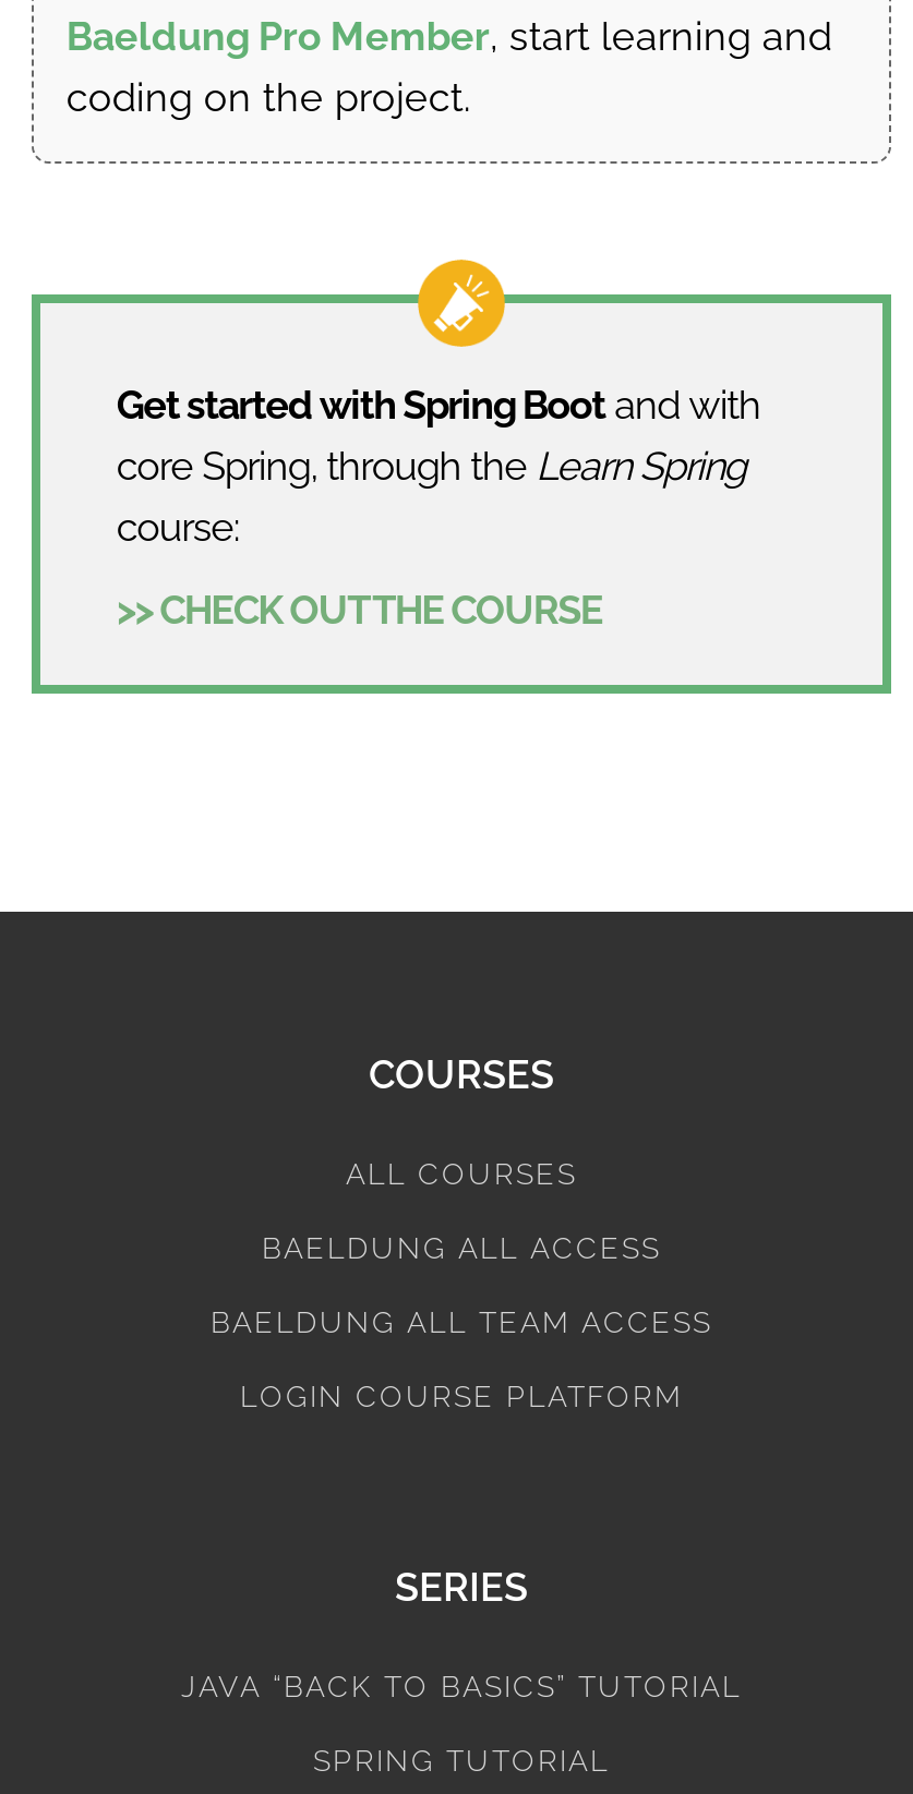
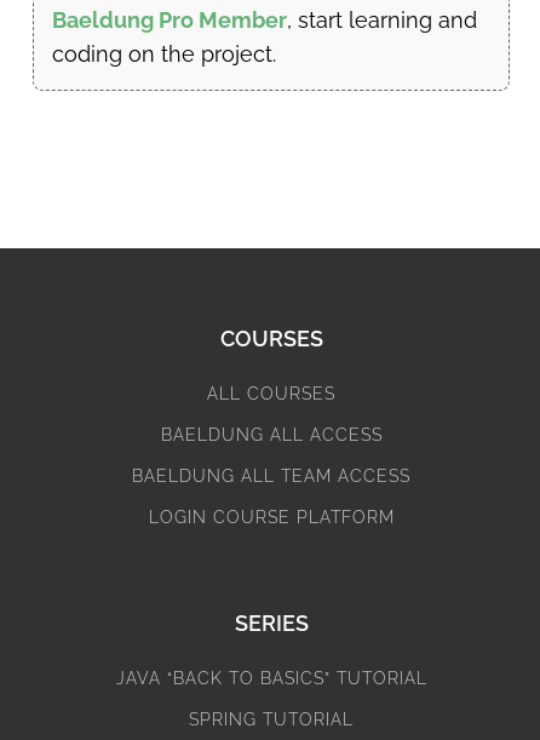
[29,257,893,696] [image] | Get started with Spring Boot and with | core Spring, through the Learn Spring | course: | >> CHECK OUT THE COURSE -> none

